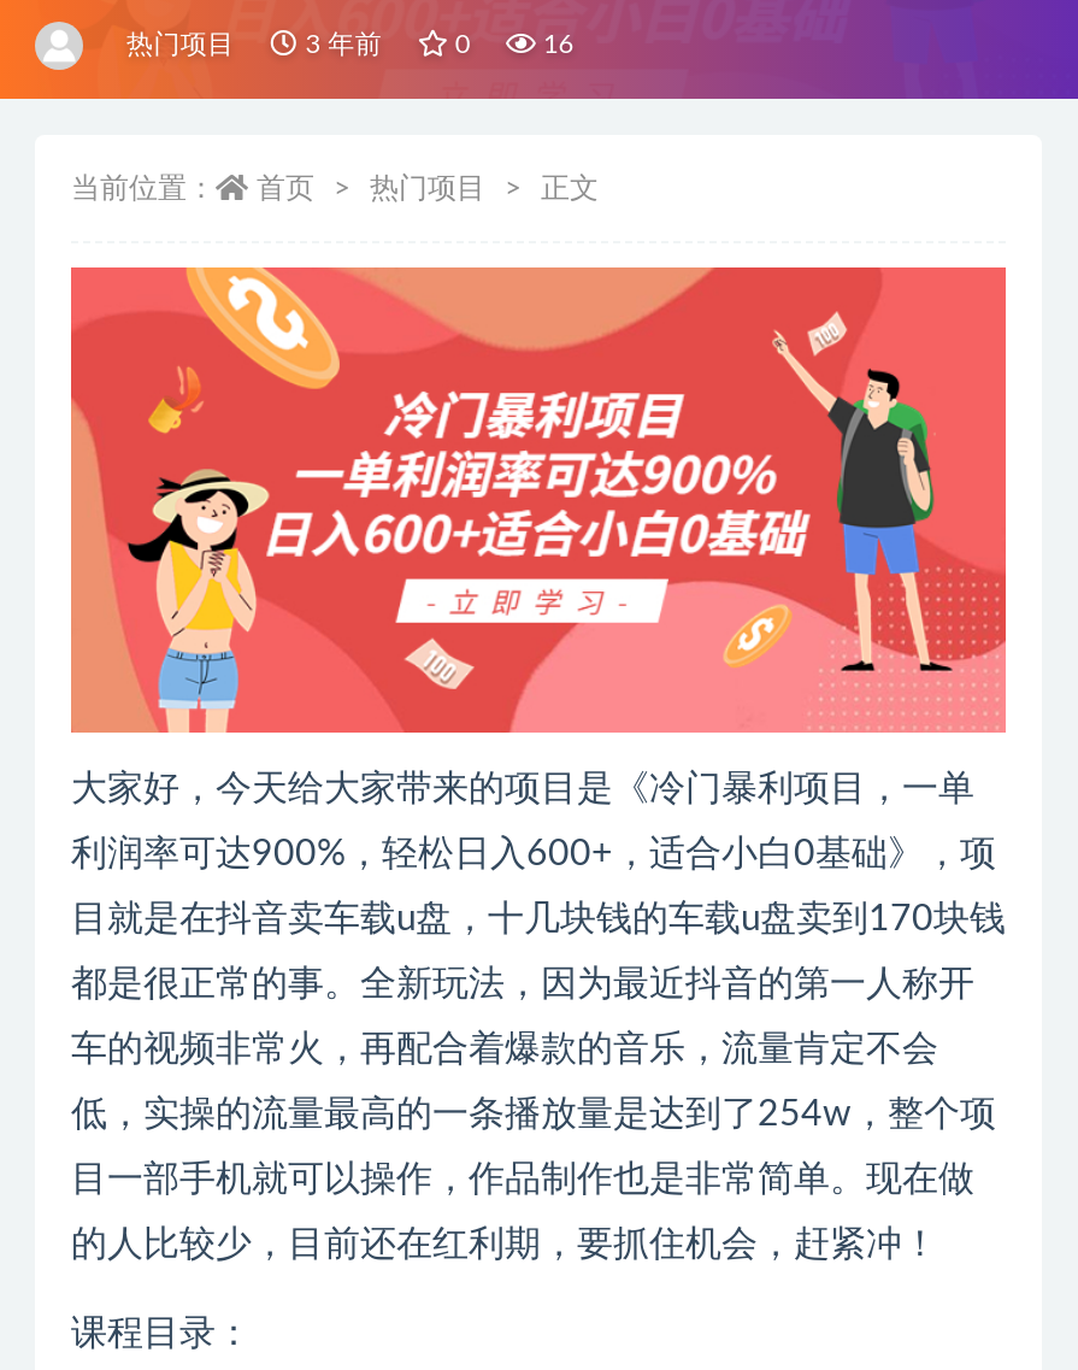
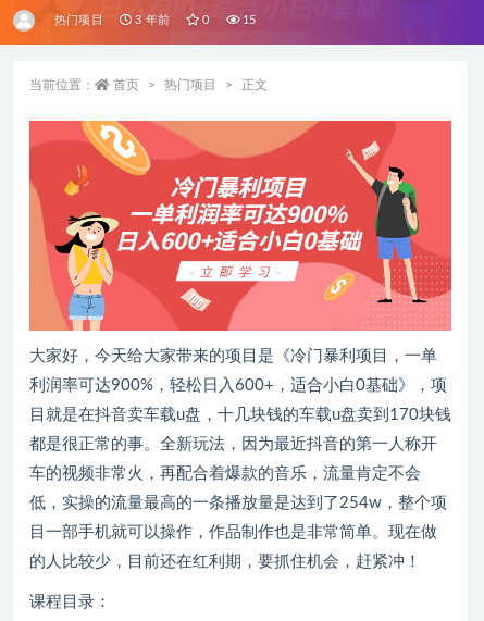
[536,31,573,58] 16 -> [239,14,256,26] 15

